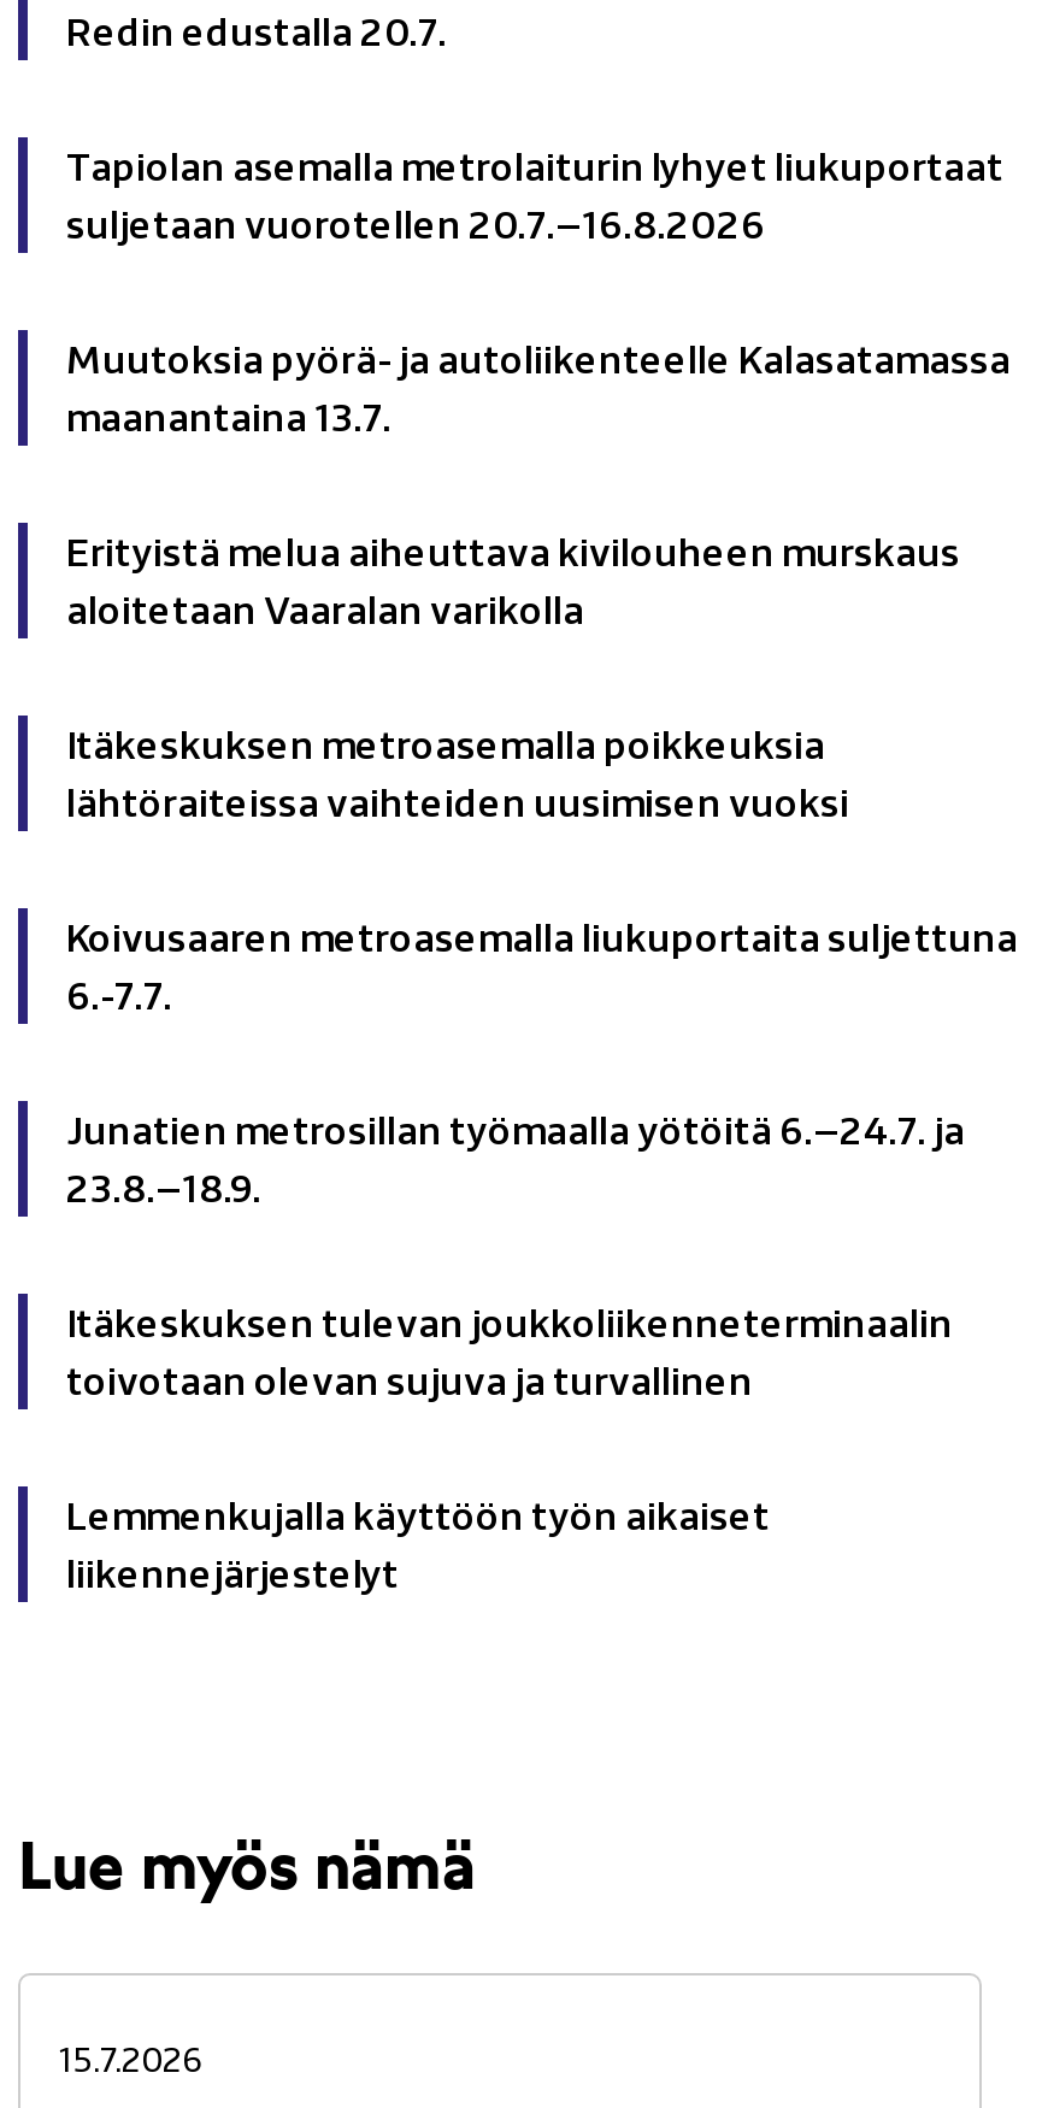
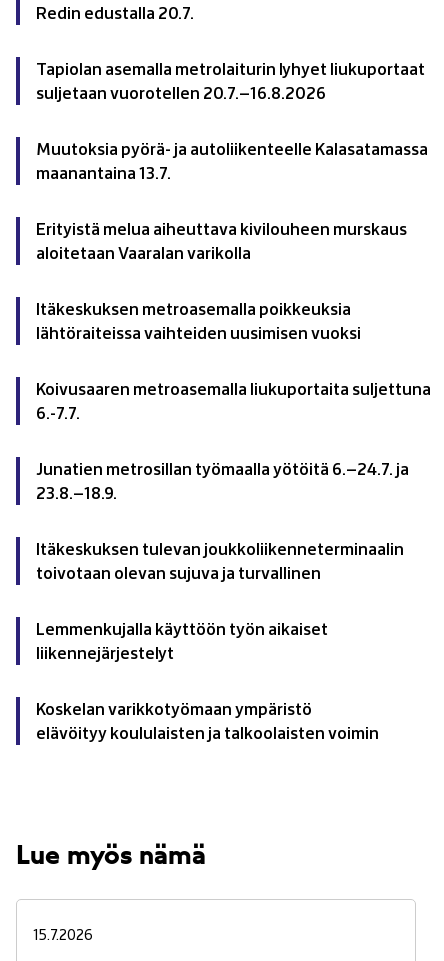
none -> [36,699,379,743] Koskelan varikkotyömaan ympäristö | elävöityy koululaisten ja talkoolaisten voimin

